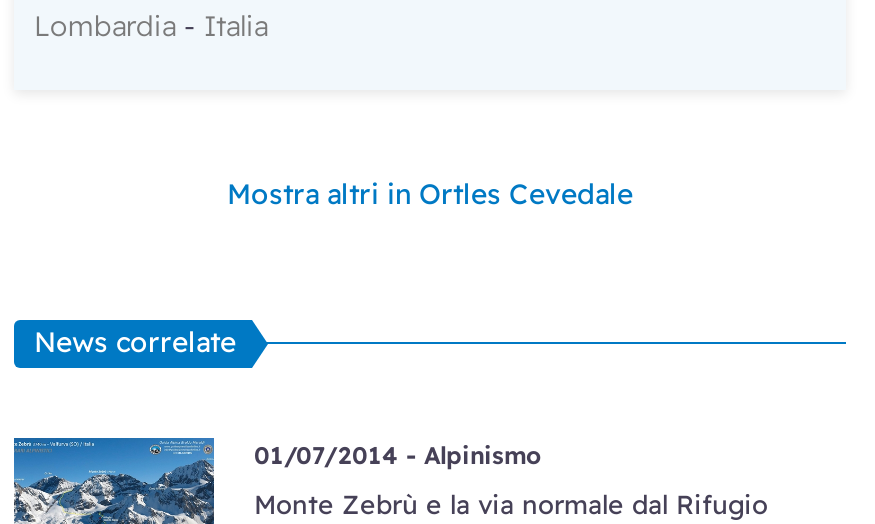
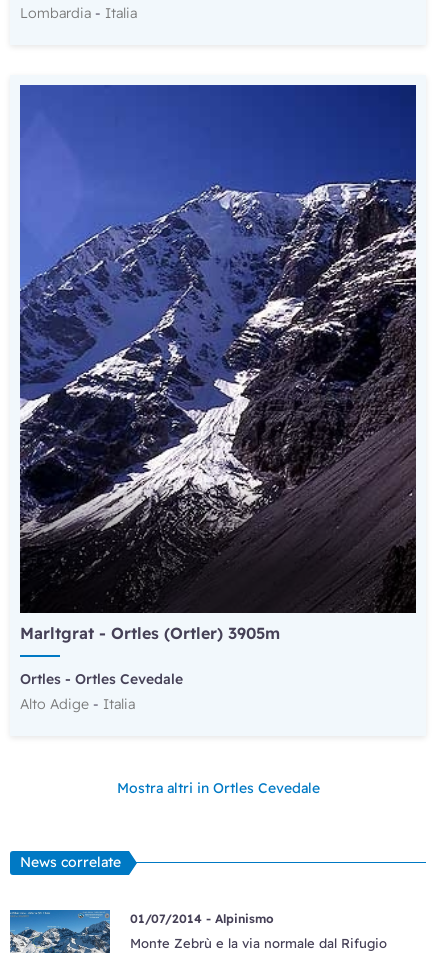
none -> [19,84,417,713] [image] | Marltgrat - Ortles (Ortler) 3905m | Ortles - Ortles Cevedale | Alto Adige - Italia

